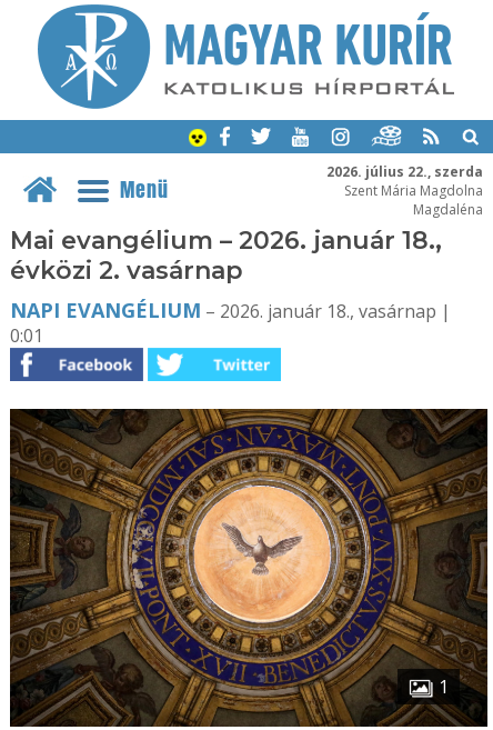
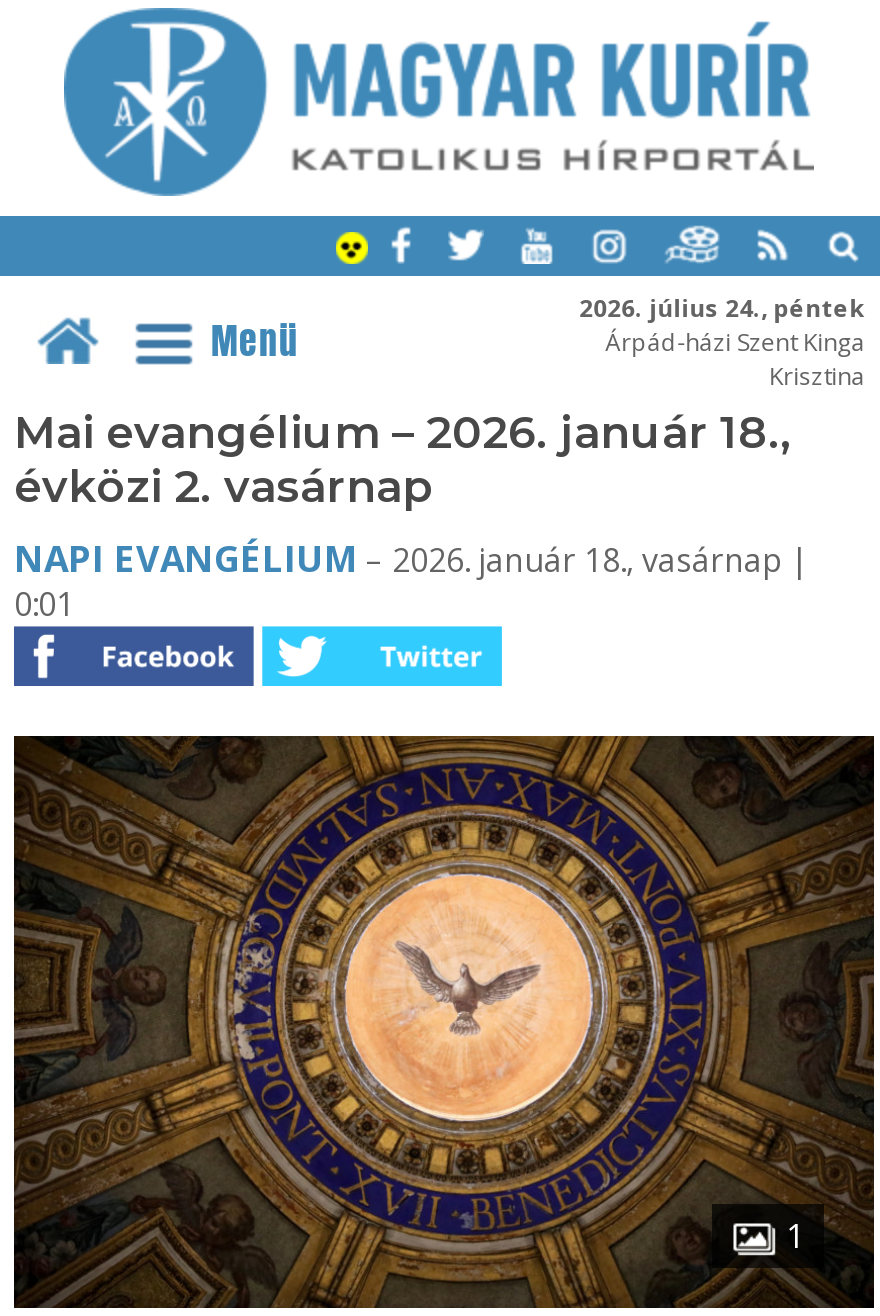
[326,161,483,218] 2026. július 22., szerda | Szent Mária Magdolna | Magdaléna -> [579,290,865,392] 2026. július 24., péntek | Árpád-házi Szent Kinga | Krisztina

